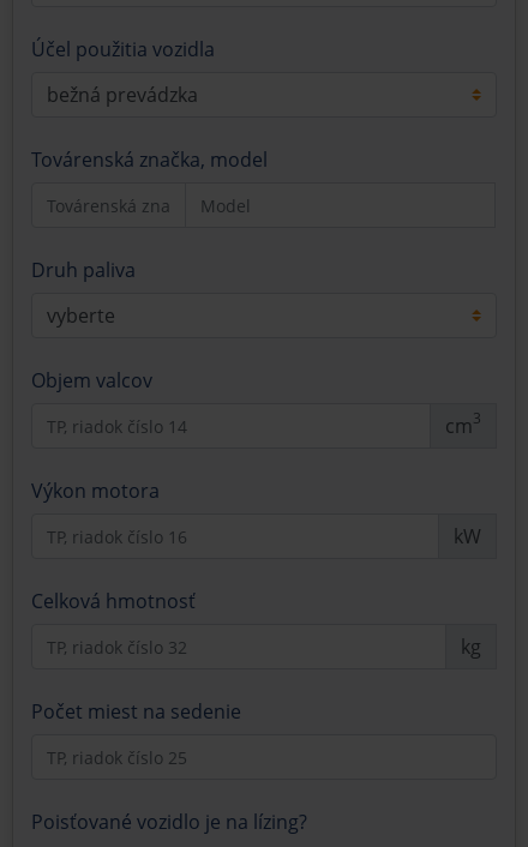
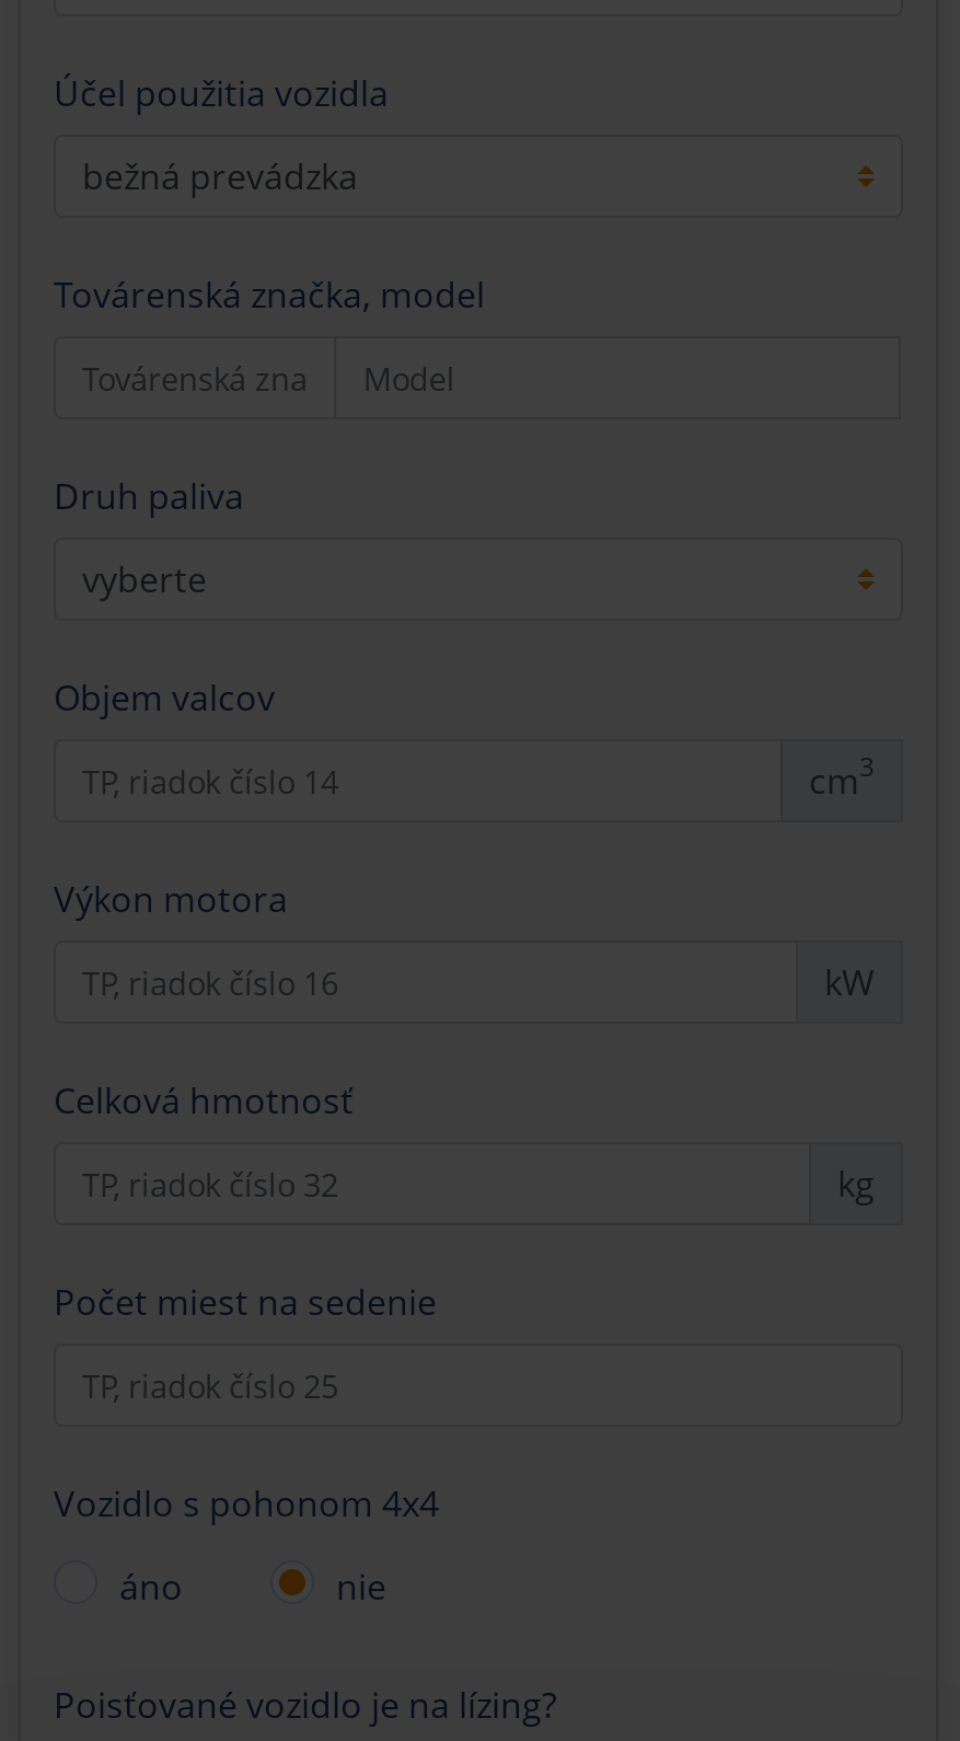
none -> [54,1479,439,1611] Vozidlo s pohonom 4x4 | áno | nie

